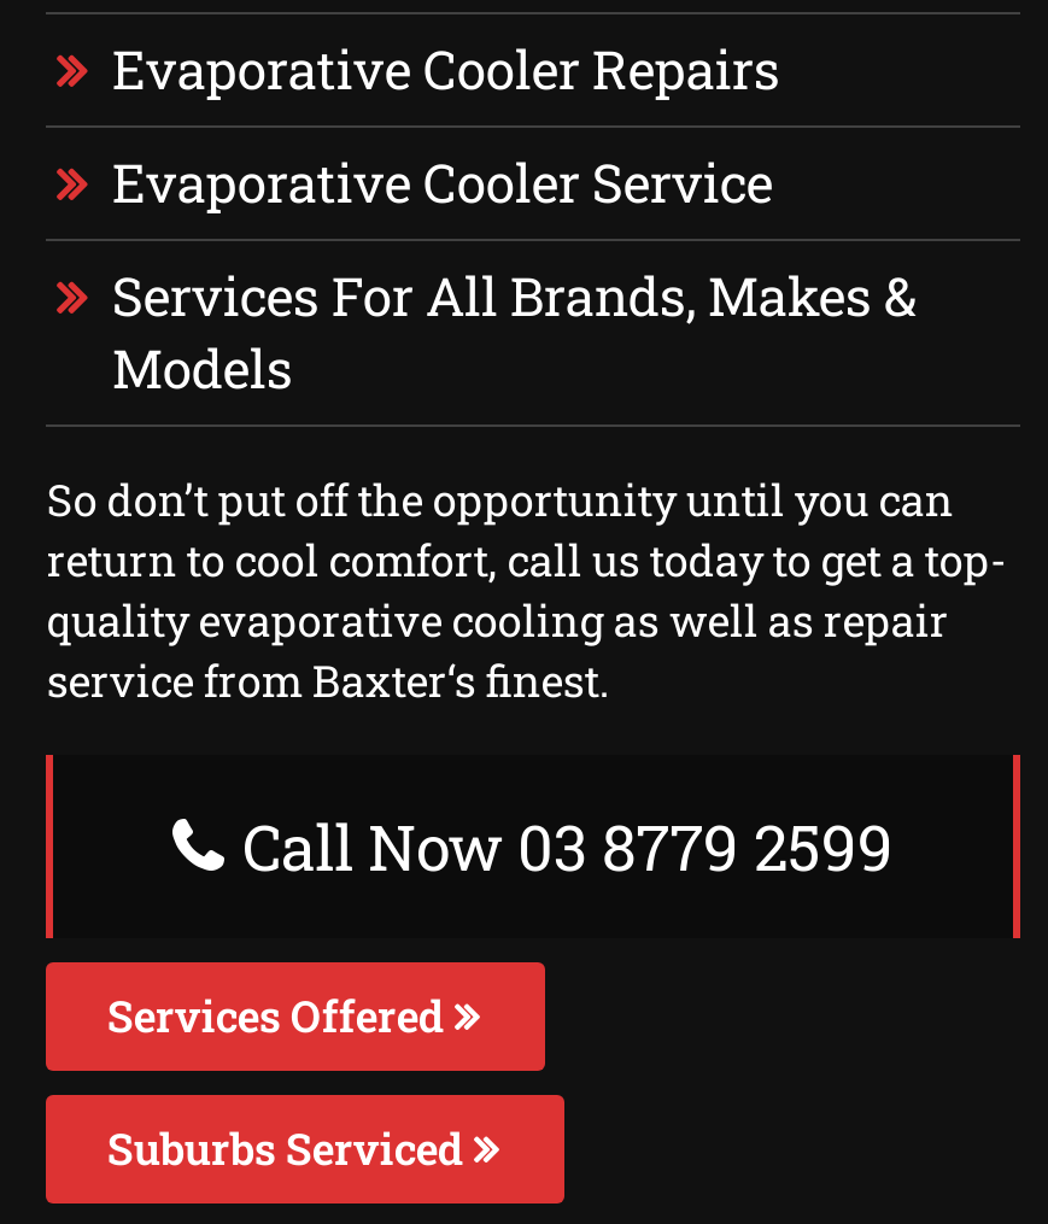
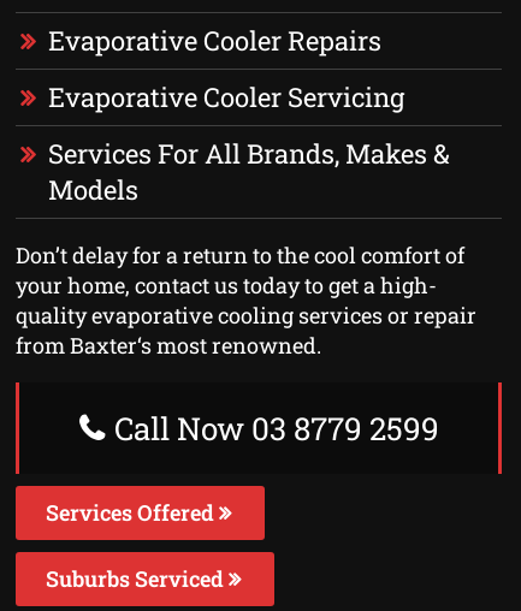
[112,147,773,217] Evaporative Cooler Service -> [49,79,405,114] Evaporative Cooler Servicing
[47,470,1007,709] So don’t put off the opportunity until you can | return to cool comfort, call us today to get a top- | quality evaporative cooling as well as repair | service from Baxter‘s finest. -> [16,241,477,360] Don’t delay for a return to the cool comfort of | your home, contact us today to get a high- | quality evaporative cooling services or repair | from Baxter‘s most renowned.

